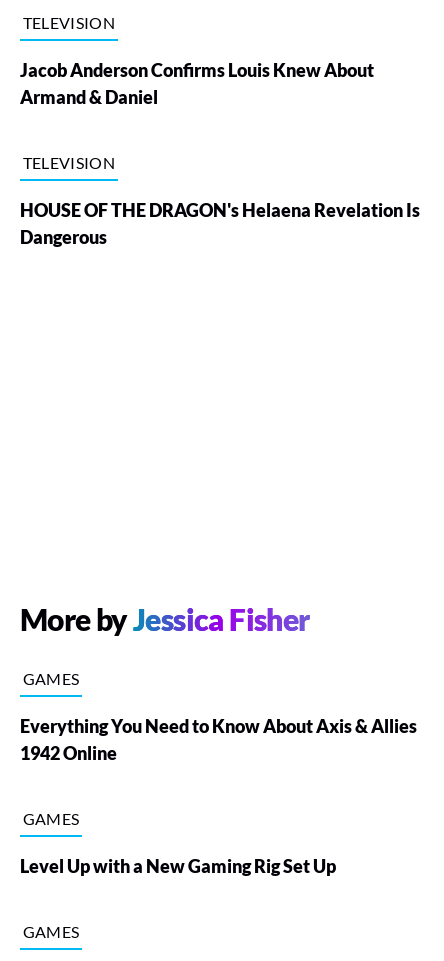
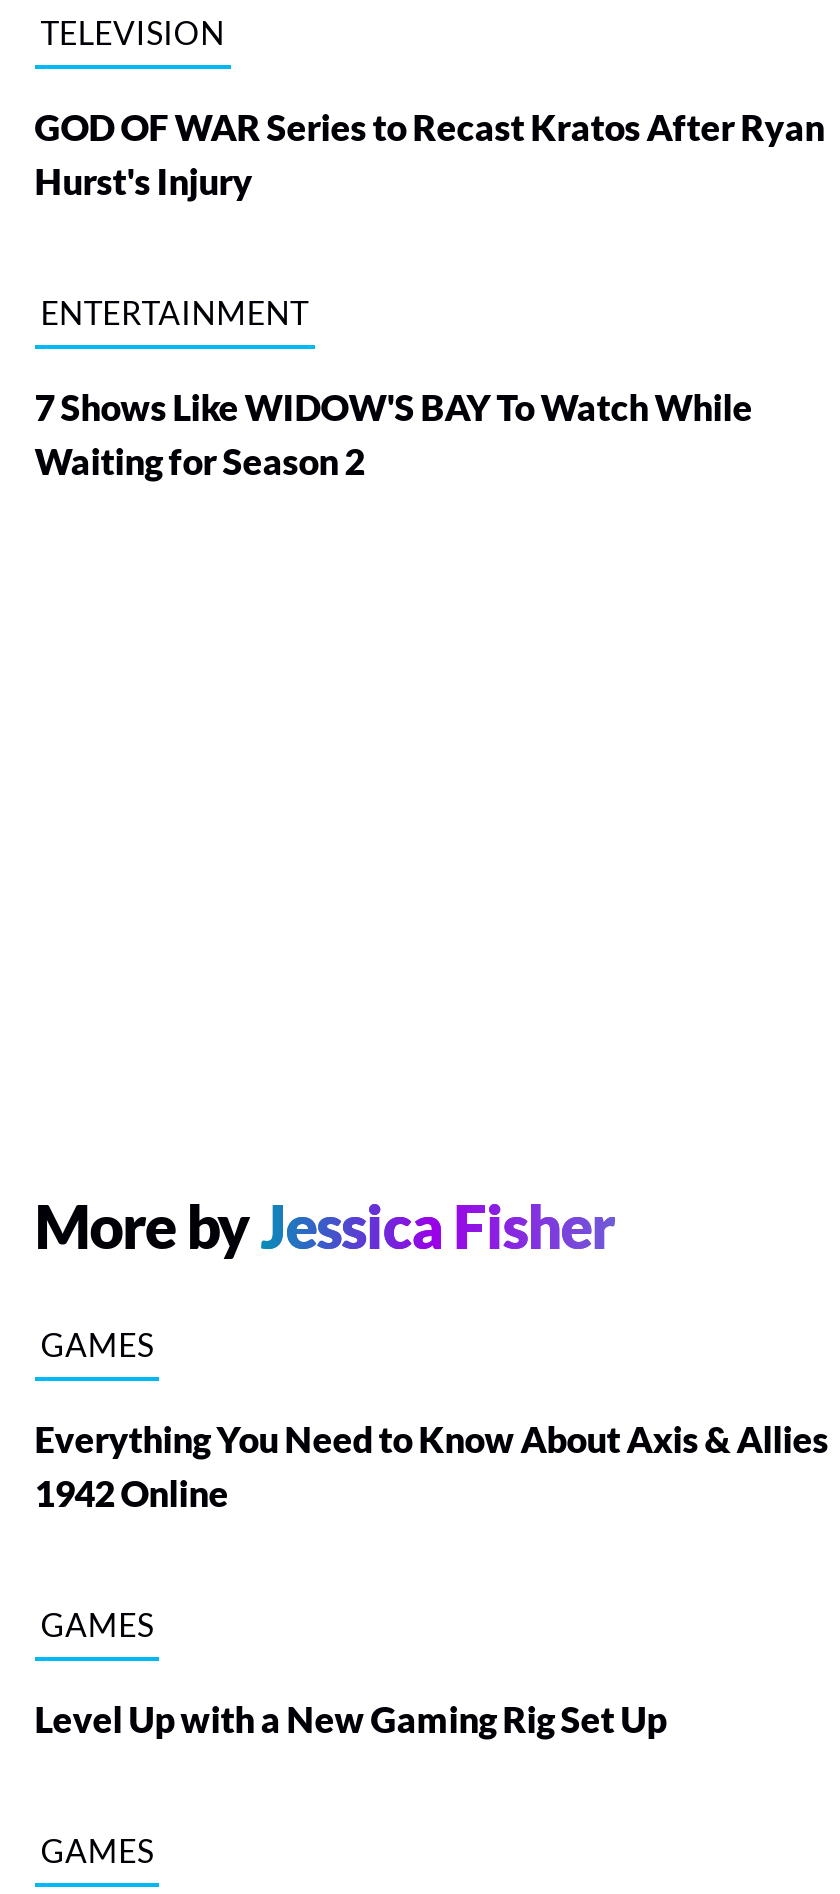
[20,59,374,108] Jacob Anderson Confirms Louis Knew About | Armand & Daniel -> [34,105,824,203] GOD OF WAR Series to Recast Kratos After Ryan | Hurst's Injury
[23,153,115,172] TELEVISION -> [40,293,309,331] ENTERTAINMENT
[20,199,420,248] HOUSE OF THE DRAGON's Helaena Revelation Is | Dangerous -> [34,385,752,483] 7 Shows Like WIDOW'S BAY To Watch While | Waiting for Season 2

